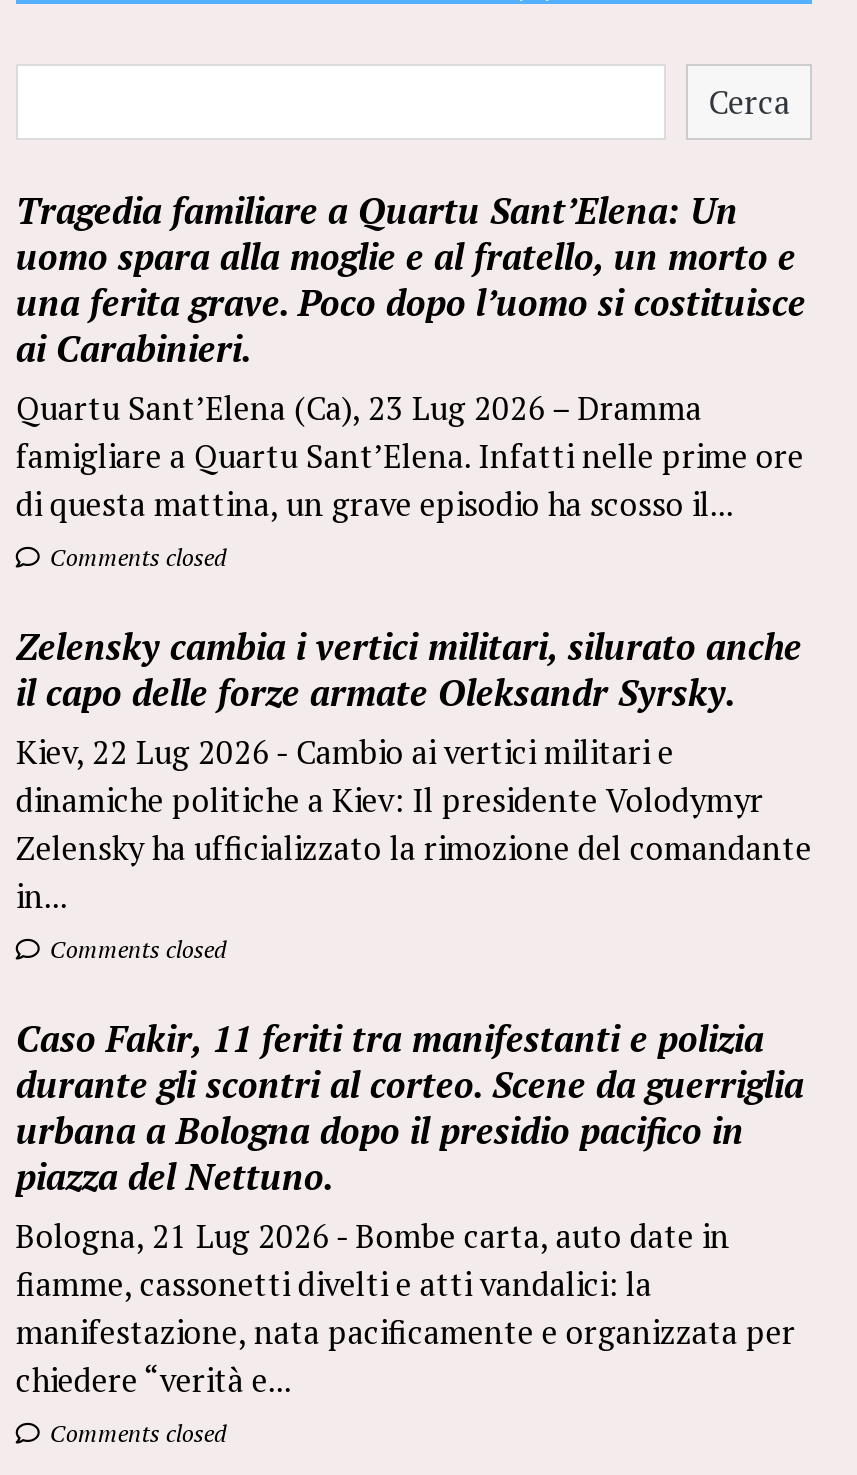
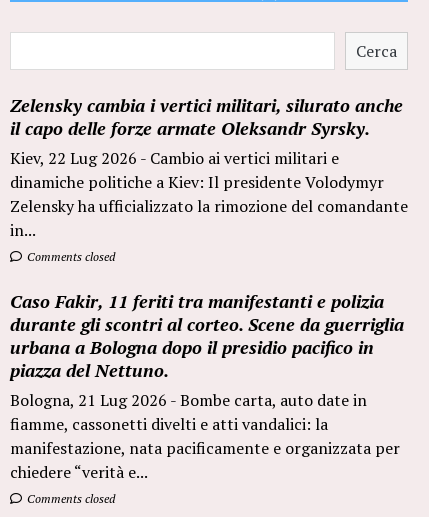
[16,186,806,572] Tragedia familiare a Quartu Sant’Elena: Un | uomo spara alla moglie e al fratello, un morto e | una ferita grave. Poco dopo l’uomo si costituisce | ai Carabinieri. | Quartu Sant’Elena (Ca), 23 Lug 2026 – Dramma | famigliare a Quartu Sant’Elena. Infatti nelle prime ore | di questa mattina, un grave episodio ha scosso il... | Comments closed -> none

